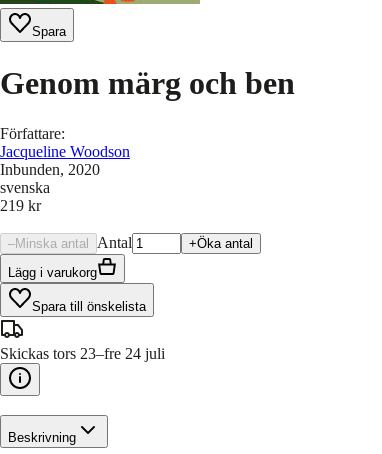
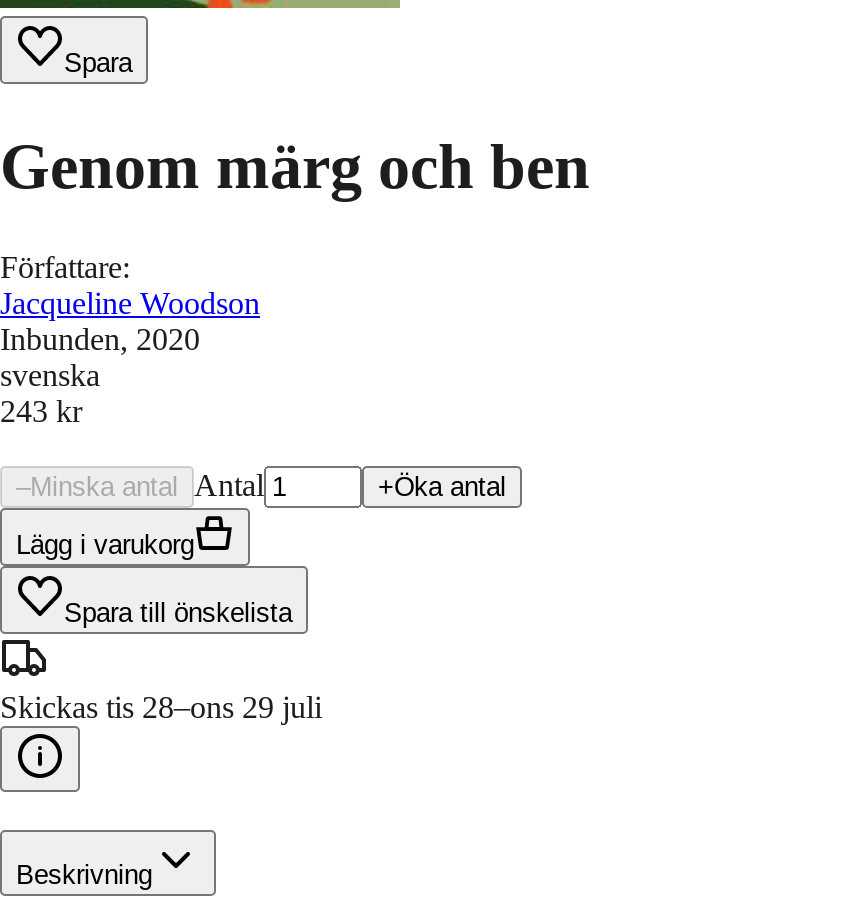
[0,197,41,214] 219 kr -> [0,394,82,428] 243 kr
[0,345,165,362] Skickas tors 23–fre 24 juli -> [0,690,322,724] Skickas tis 28–ons 29 juli

